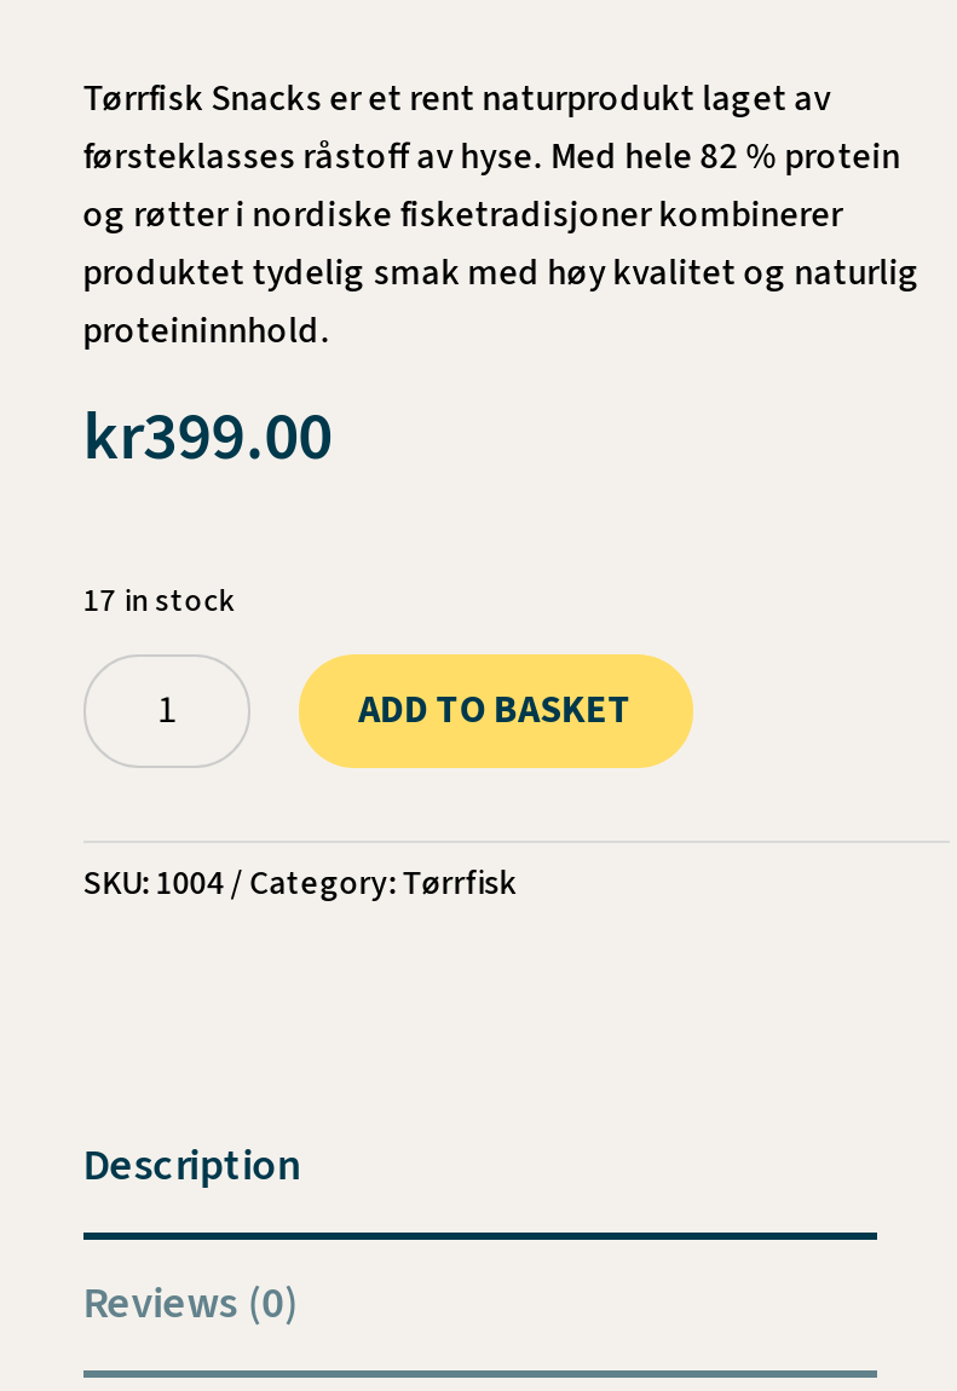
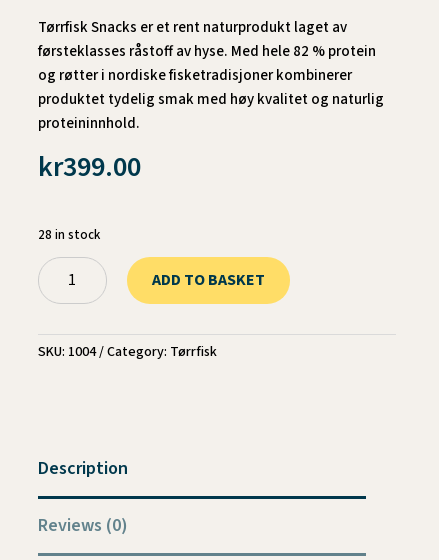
[83,579,233,622] 17 in stock -> [38,226,100,244] 28 in stock

